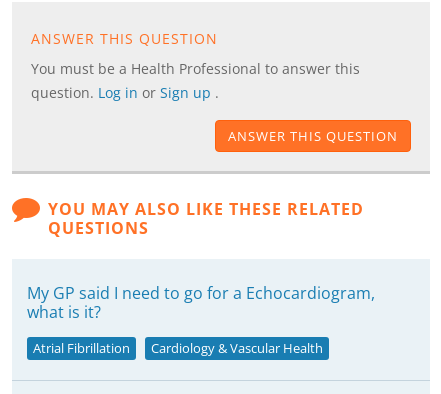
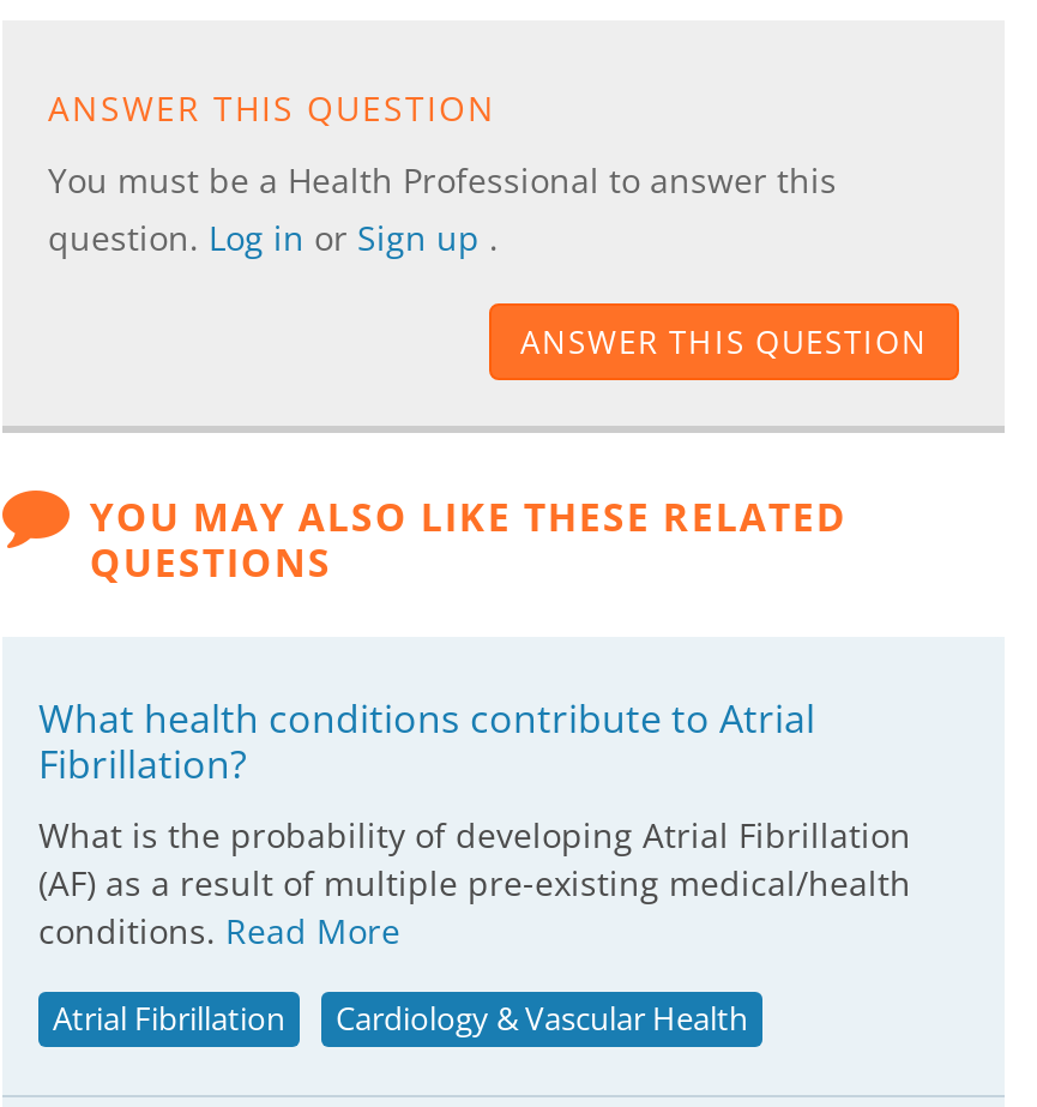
[27,282,375,323] My GP said I need to go for a Echocardiogram, | what is it? -> [38,692,911,953] What health conditions contribute to Atrial | Fibrillation? | What is the probability of developing Atrial Fibrillation | (AF) as a result of multiple pre-existing medical/health | conditions. Read More

